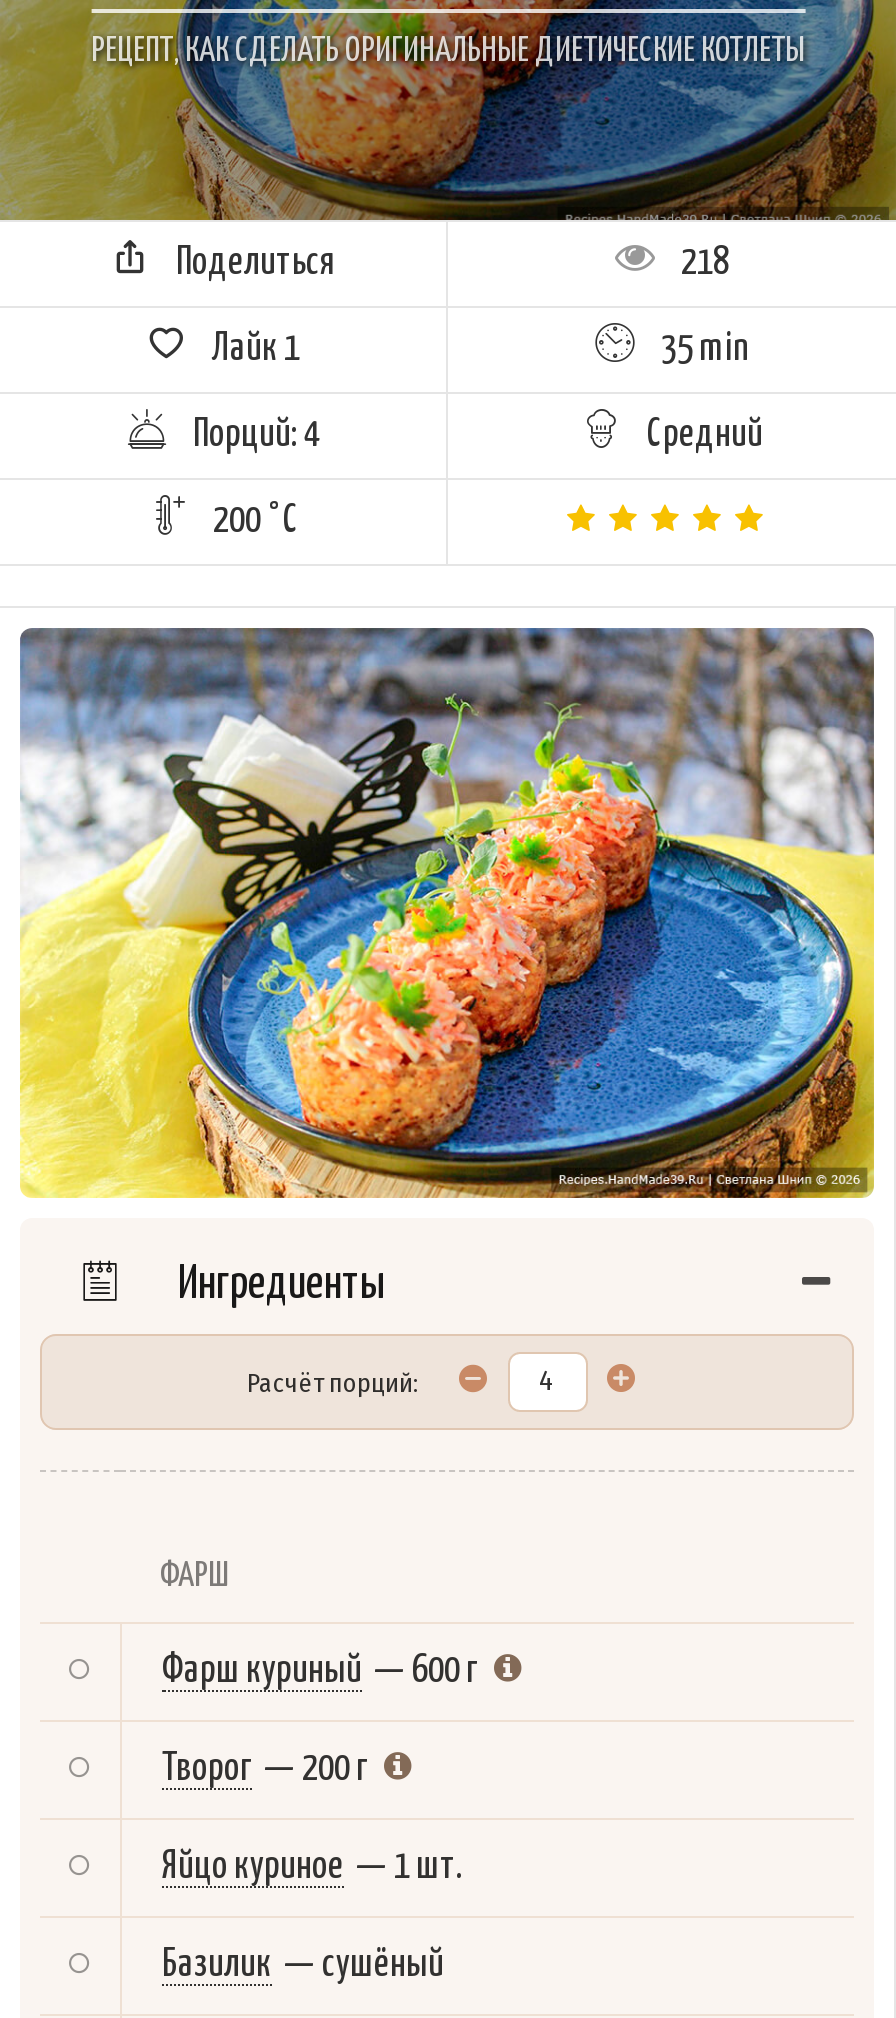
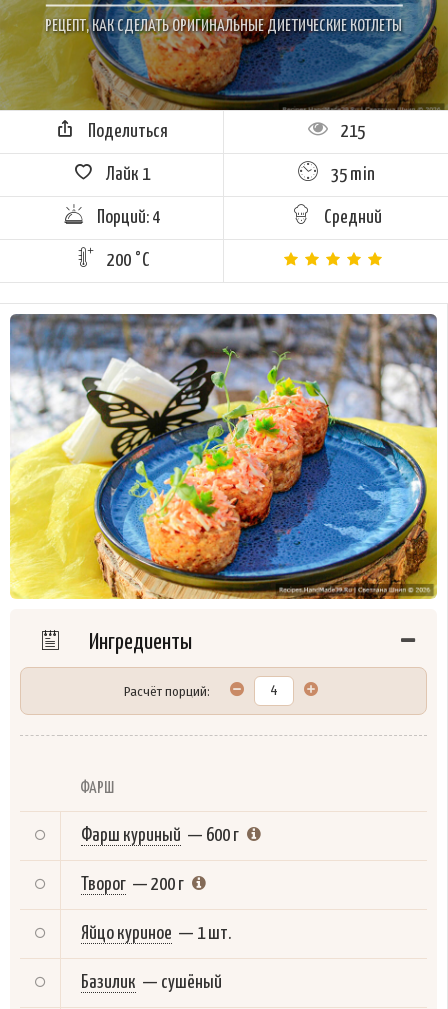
[681,245,729,283] 218 -> [340,122,364,141] 215

